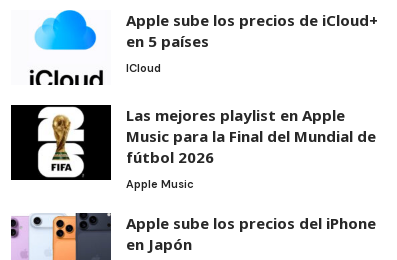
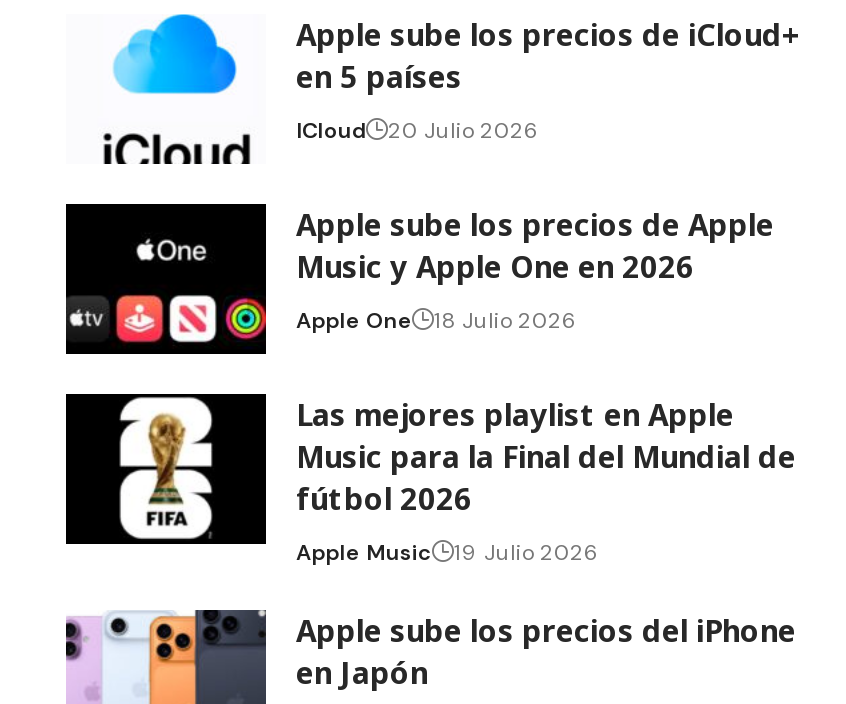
none -> [66,115,774,352] [image] | 20 Julio 2026 | Apple sube los precios de Apple | Music y Apple One en 2026 | Apple One | 18 Julio 2026
none -> [454,537,600,565] 19 Julio 2026

